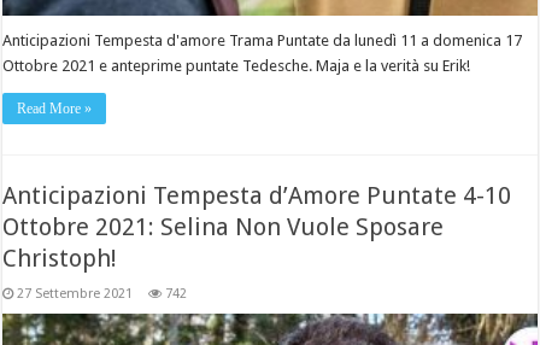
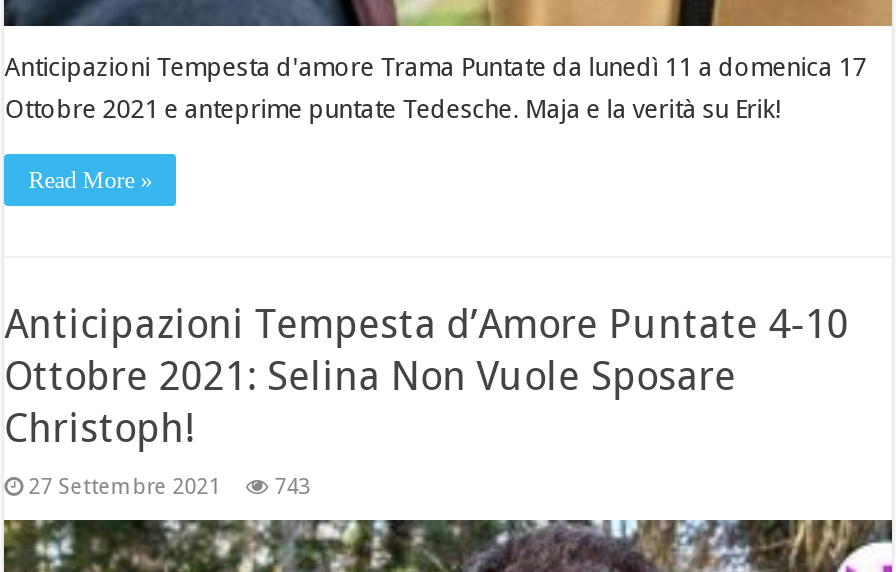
[165,286,187,302] 742 -> [274,474,310,500] 743

